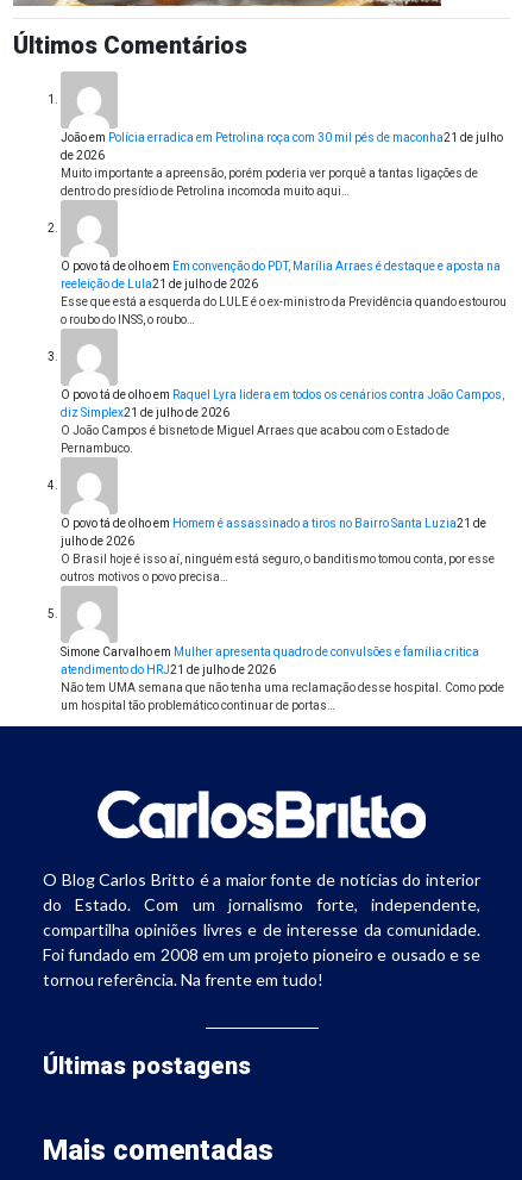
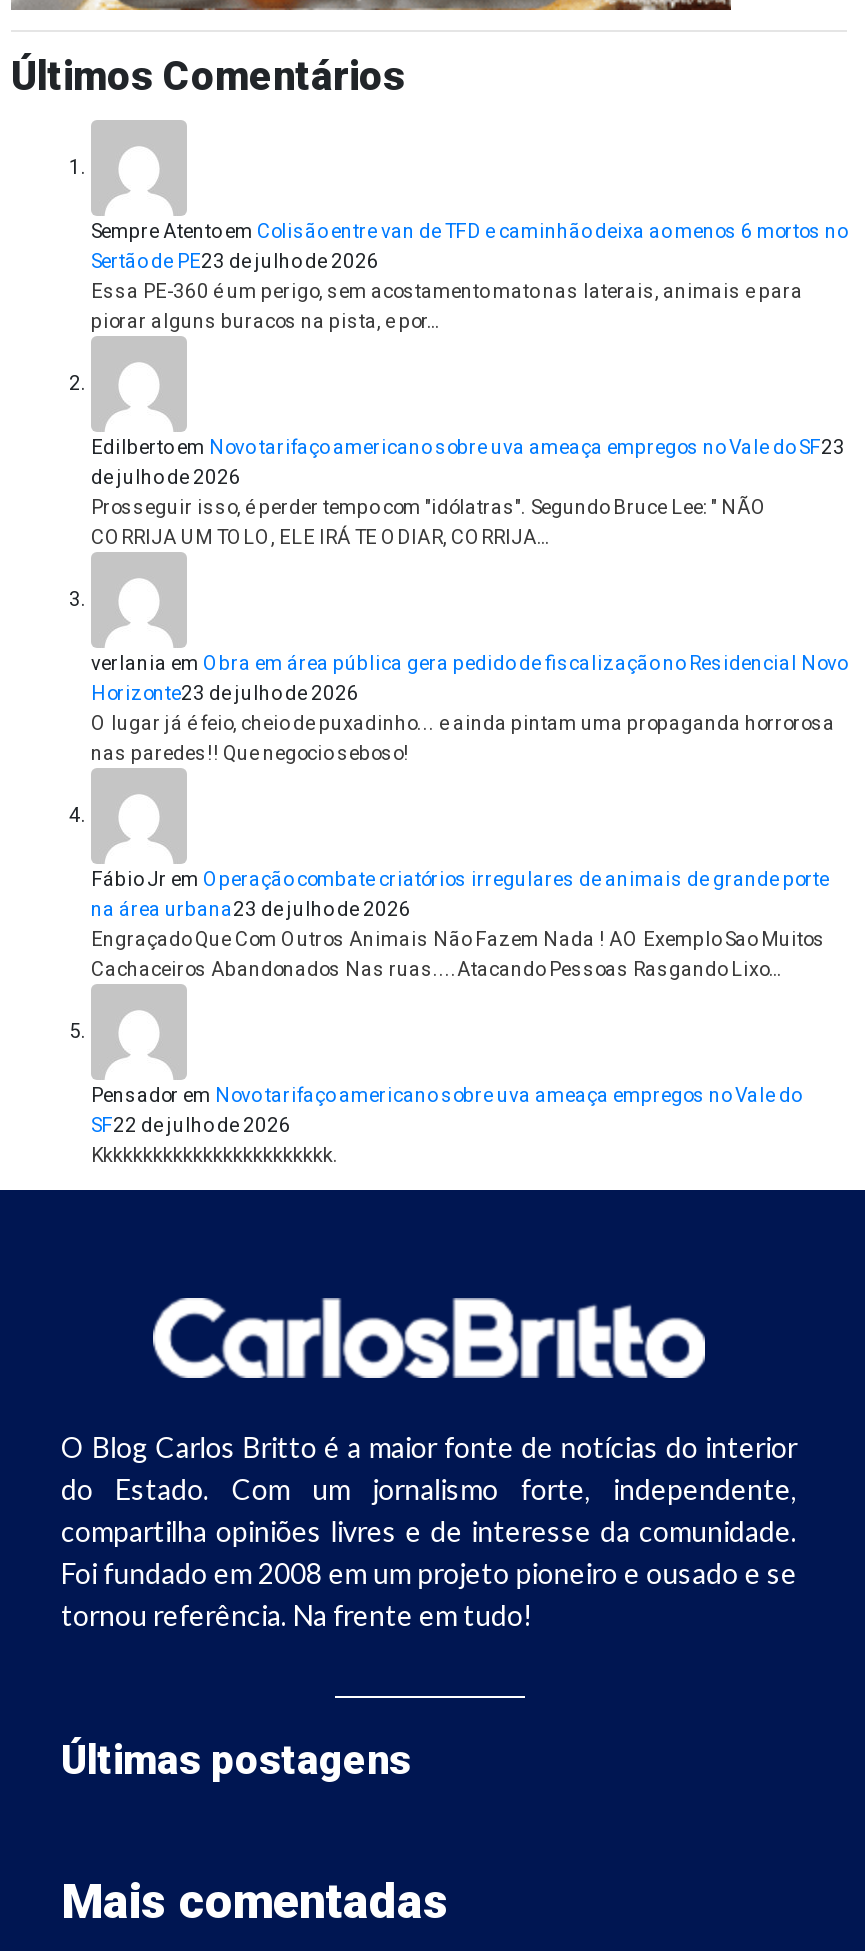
[61,131,503,198] João em Polícia erradica em Petrolina roça com 30 mil pés de maconha21 de julho | de 2026 | Muito importante a apreensão, porém poderia ver porquê a tantas ligações de | dentro do presídio de Petrolina incomoda muito aqui… -> [91,221,847,333] Sempre Atento em Colisão entre van de TFD e caminhão deixa ao menos 6 mortos no | Sertão de PE23 de julho de 2026 | Essa PE-360 é um perigo, sem acostamento mato nas laterais, animais e para | piorar alguns buracos na pista, e por…
[61,260,507,327] O povo tá de olho em Em convenção do PDT, Marília Arraes é destaque e aposta na | reeleição de Lula21 de julho de 2026 | Esse que está a esquerda do LULE é o ex-ministro da Previdência quando estourou | o roubo do INSS, o roubo… -> [91,437,845,549] Edilberto em Novo tarifaço americano sobre uva ameaça empregos no Vale do SF23 | de julho de 2026 | Prosseguir isso, é perder tempo com "idólatras". Segundo Bruce Lee: " NÃO | CORRIJA UM TOLO, ELE IRÁ TE ODIAR, CORRIJA…
[61,389,504,455] O povo tá de olho em Raquel Lyra lidera em todos os cenários contra João Campos, | diz Simplex21 de julho de 2026 | O João Campos é bisneto de Miguel Arraes que acabou com o Estado de | Pernambuco. -> [91,653,847,765] verlania em Obra em área pública gera pedido de fiscalização no Residencial Novo | Horizonte23 de julho de 2026 | O lugar já é feio, cheio de puxadinho... e ainda pintam uma propaganda horrorosa | nas paredes!! Que negocio seboso!
[61,517,495,584] O povo tá de olho em Homem é assassinado a tiros no Bairro Santa Luzia21 de | julho de 2026 | O Brasil hoje é isso aí, ninguém está seguro, o banditismo tomou conta, por esse | outros motivos o povo precisa… -> [91,869,829,981] Fábio Jr em Operação combate criatórios irregulares de animais de grande porte | na área urbana 23 de julho de 2026 | Engraçado Que Com Outros Animais Não Fazem Nada ! AO Exemplo Sao Muitos | Cachaceiros Abandonados Nas ruas....Atacando Pessoas Rasgando Lixo…
[61,646,504,712] Simone Carvalho em Mulher apresenta quadro de convulsões e família critica | atendimento do HRJ21 de julho de 2026 | Não tem UMA semana que não tenha uma reclamação desse hospital. Como pode | um hospital tão problemático continuar de portas… -> [91,1085,801,1167] Pensador em Novo tarifaço americano sobre uva ameaça empregos no Vale do | SF22 de julho de 2026 | Kkkkkkkkkkkkkkkkkkkkkkkk.

